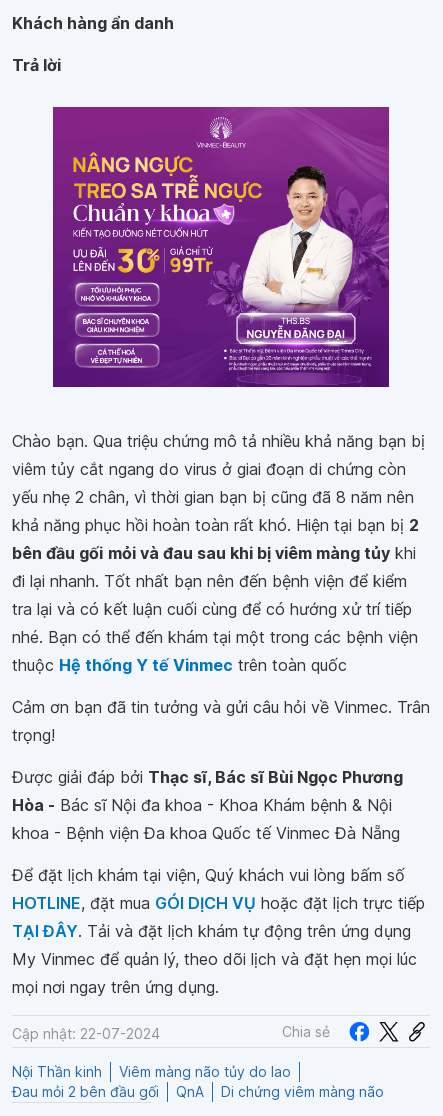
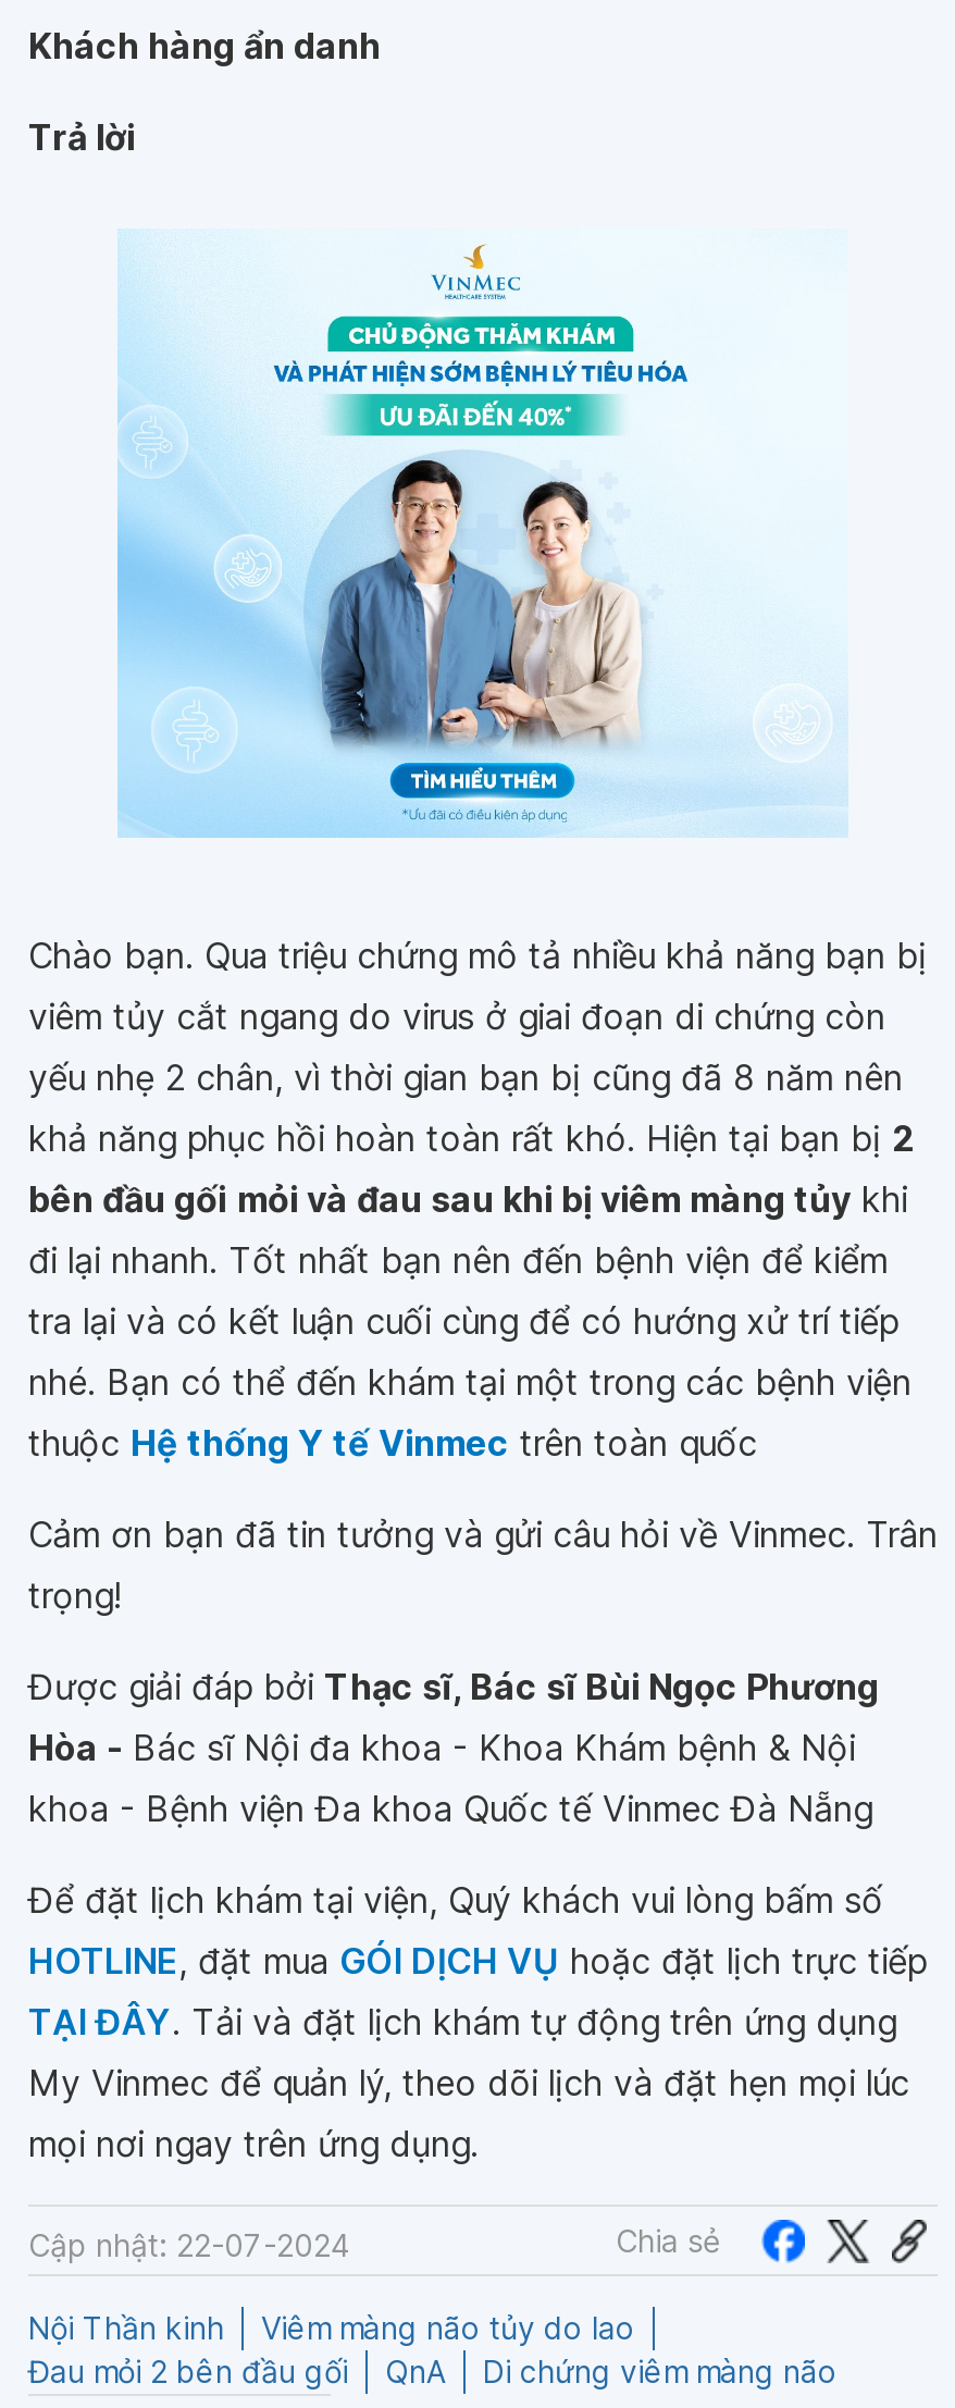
[52,106,390,388] [image] -> [115,229,848,838] [image]

